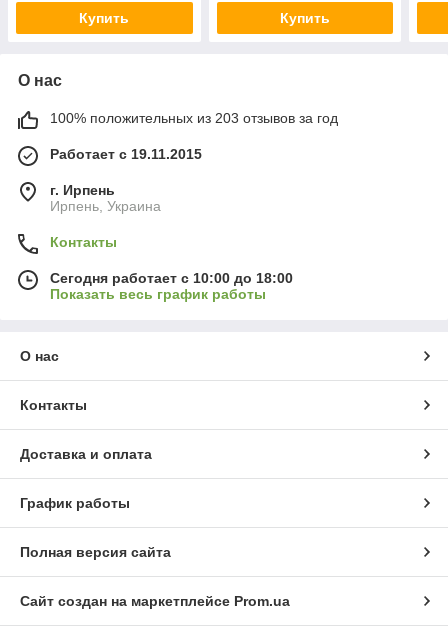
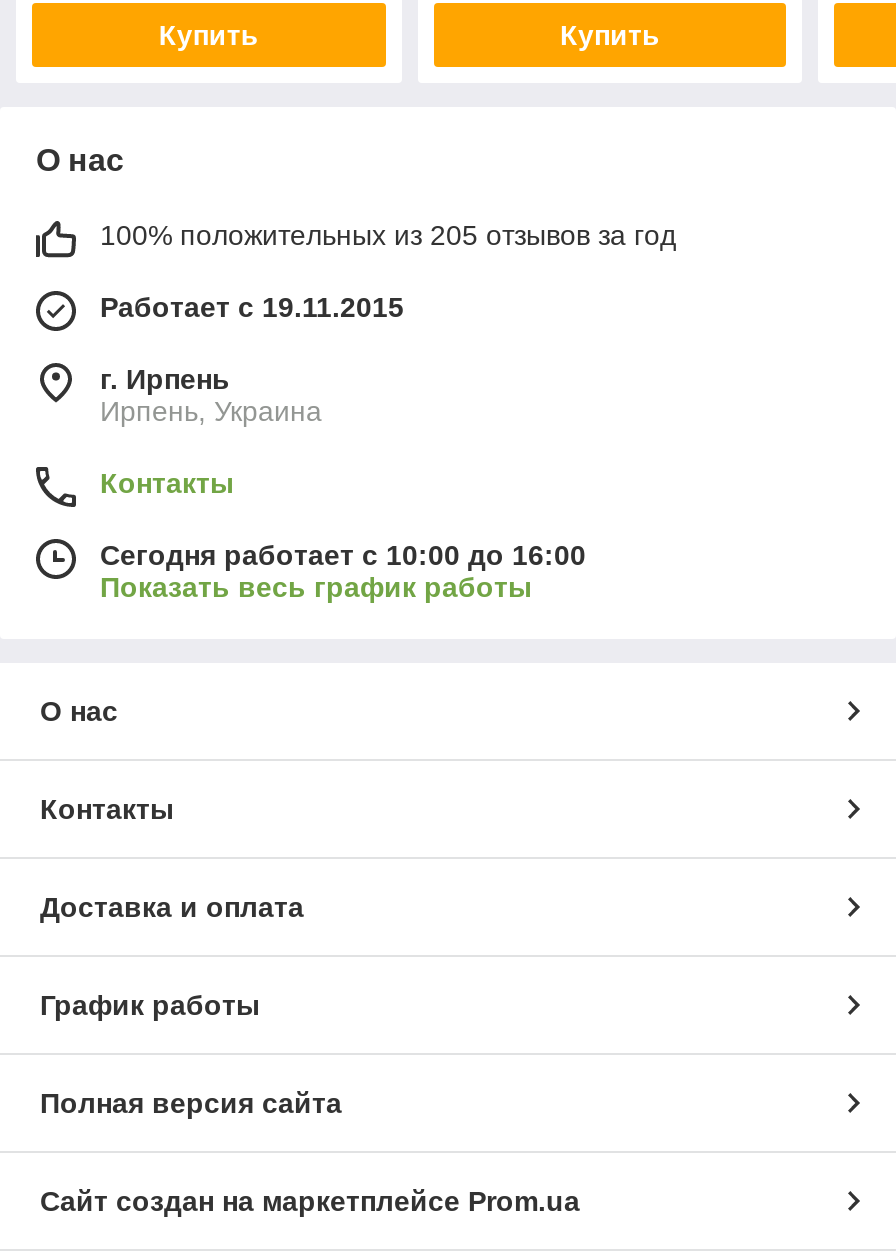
[50,110,338,126] 100% положительных из 203 отзывов за год -> [100,220,676,252] 100% положительных из 205 отзывов за год
[50,270,293,286] Сегодня работает с 10:00 до 18:00 -> [100,540,586,572] Сегодня работает с 10:00 до 16:00

